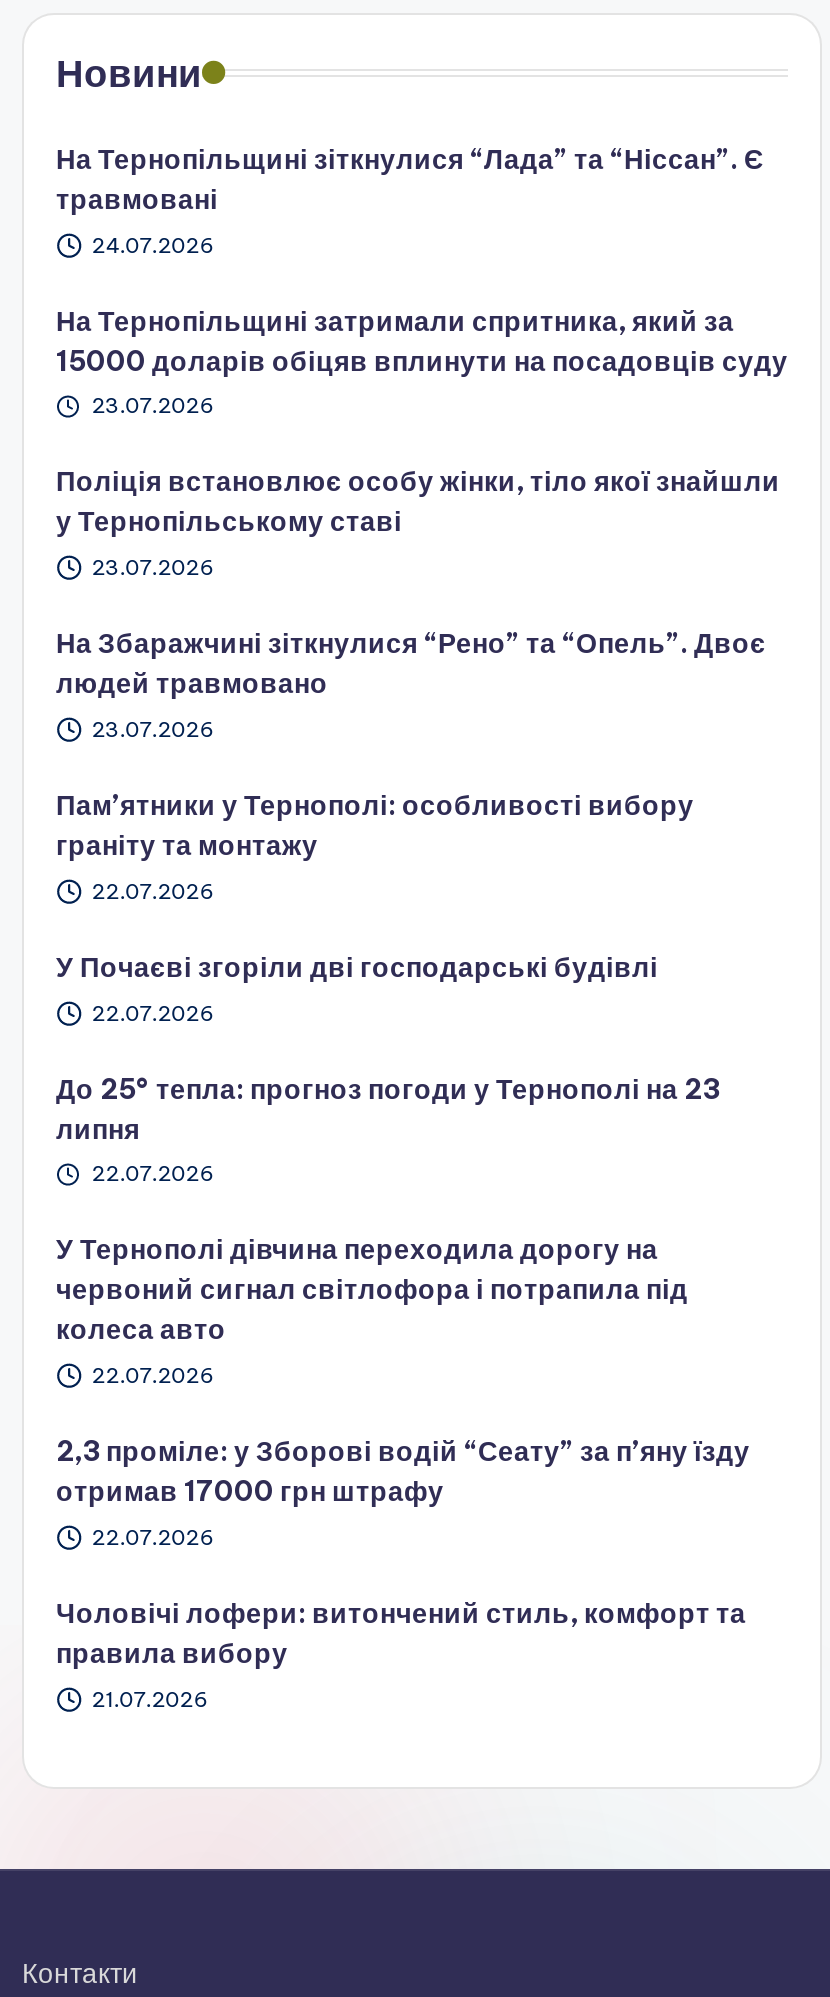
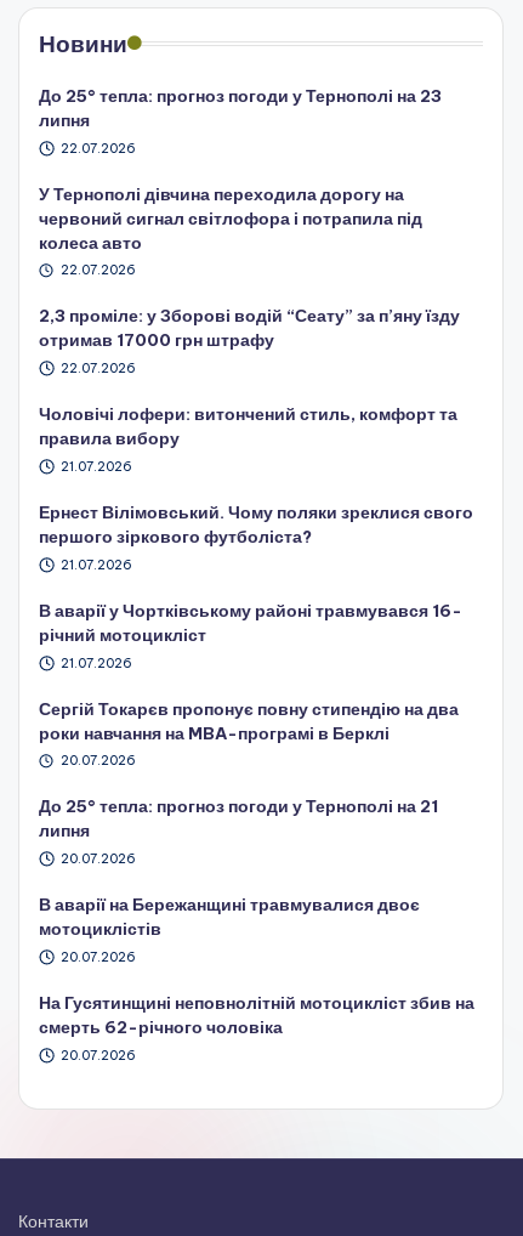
[56,140,788,1026] На Тернопільщині зіткнулися “Лада” та “Ніссан”. Є | травмовані | 24.07.2026 | На Тернопільщині затримали спритника, який за | 15000 доларів обіцяв вплинути на посадовців суду | 23.07.2026 | Поліція встановлює особу жінки, тіло якої знайшли | у Тернопільському ставі | 23.07.2026 | На Збаражчині зіткнулися “Рено” та “Опель”. Двоє | людей травмовано | 23.07.2026 | Пам’ятники у Тернополі: особливості вибору | граніту та монтажу | 22.07.2026 | У Почаєві згоріли дві господарські будівлі | 22.07.2026 -> none
moved [56,1070,750,1713] -> [39,85,460,475]: До 25° тепла: прогноз погоди у Тернополі на 23 | липня | 22.07.2026 | ... | правила вибору | 21.07.2026
none -> [39,501,474,1063] Ернест Вілімовський. Чому поляки зреклися свого | першого зіркового футболіста? | 21.07.2026 | В аварії у Чортківському районі травмувався 16- | річний мотоцикліст | 21.07.2026 | Сергій Токарєв пропонує повну стипендію на два | роки навчання на MBA-програмі в Берклі | 20.07.2026 | До 25° тепла: прогноз погоди у Тернополі на 21 | липня | 20.07.2026 | В аварії на Бережанщині травмувалися двоє | мотоциклістів | 20.07.2026 | На Гусятинщині неповнолітній мотоцикліст збив на | смерть 62-річного чоловіка | 20.07.2026

